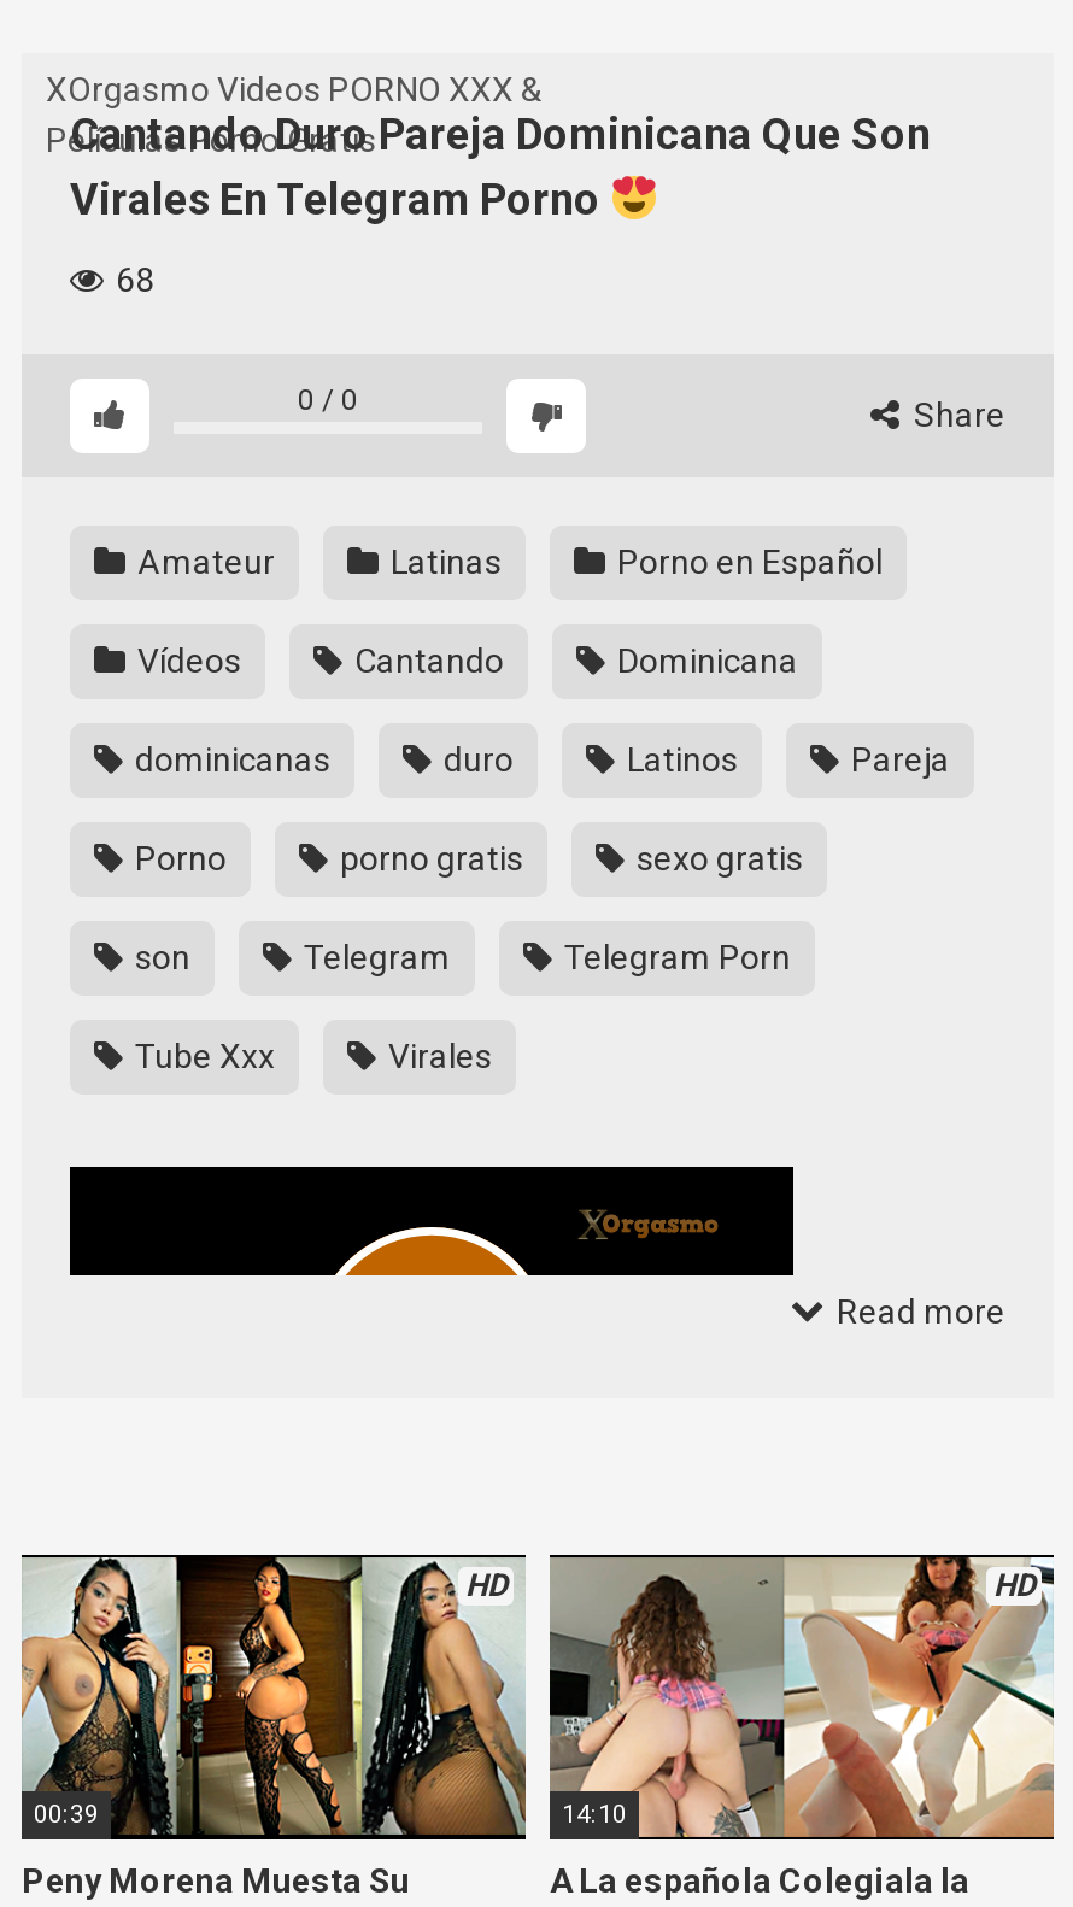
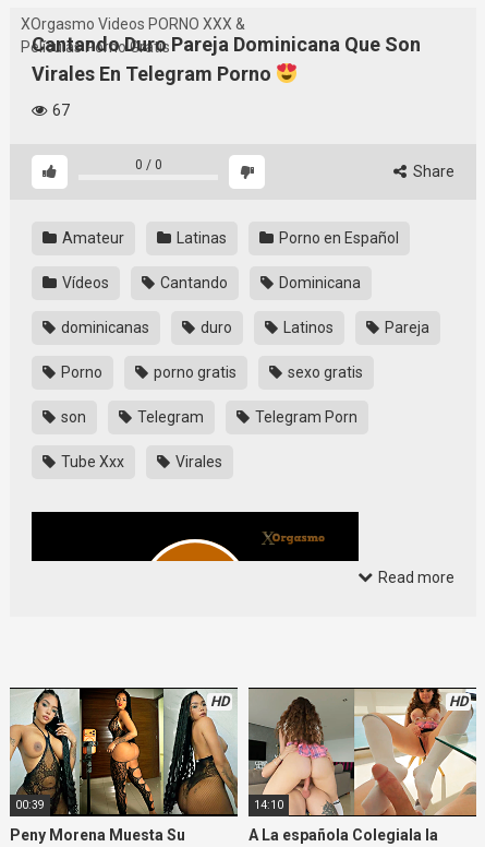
[109,260,154,299] 68 -> [49,102,70,119] 67

